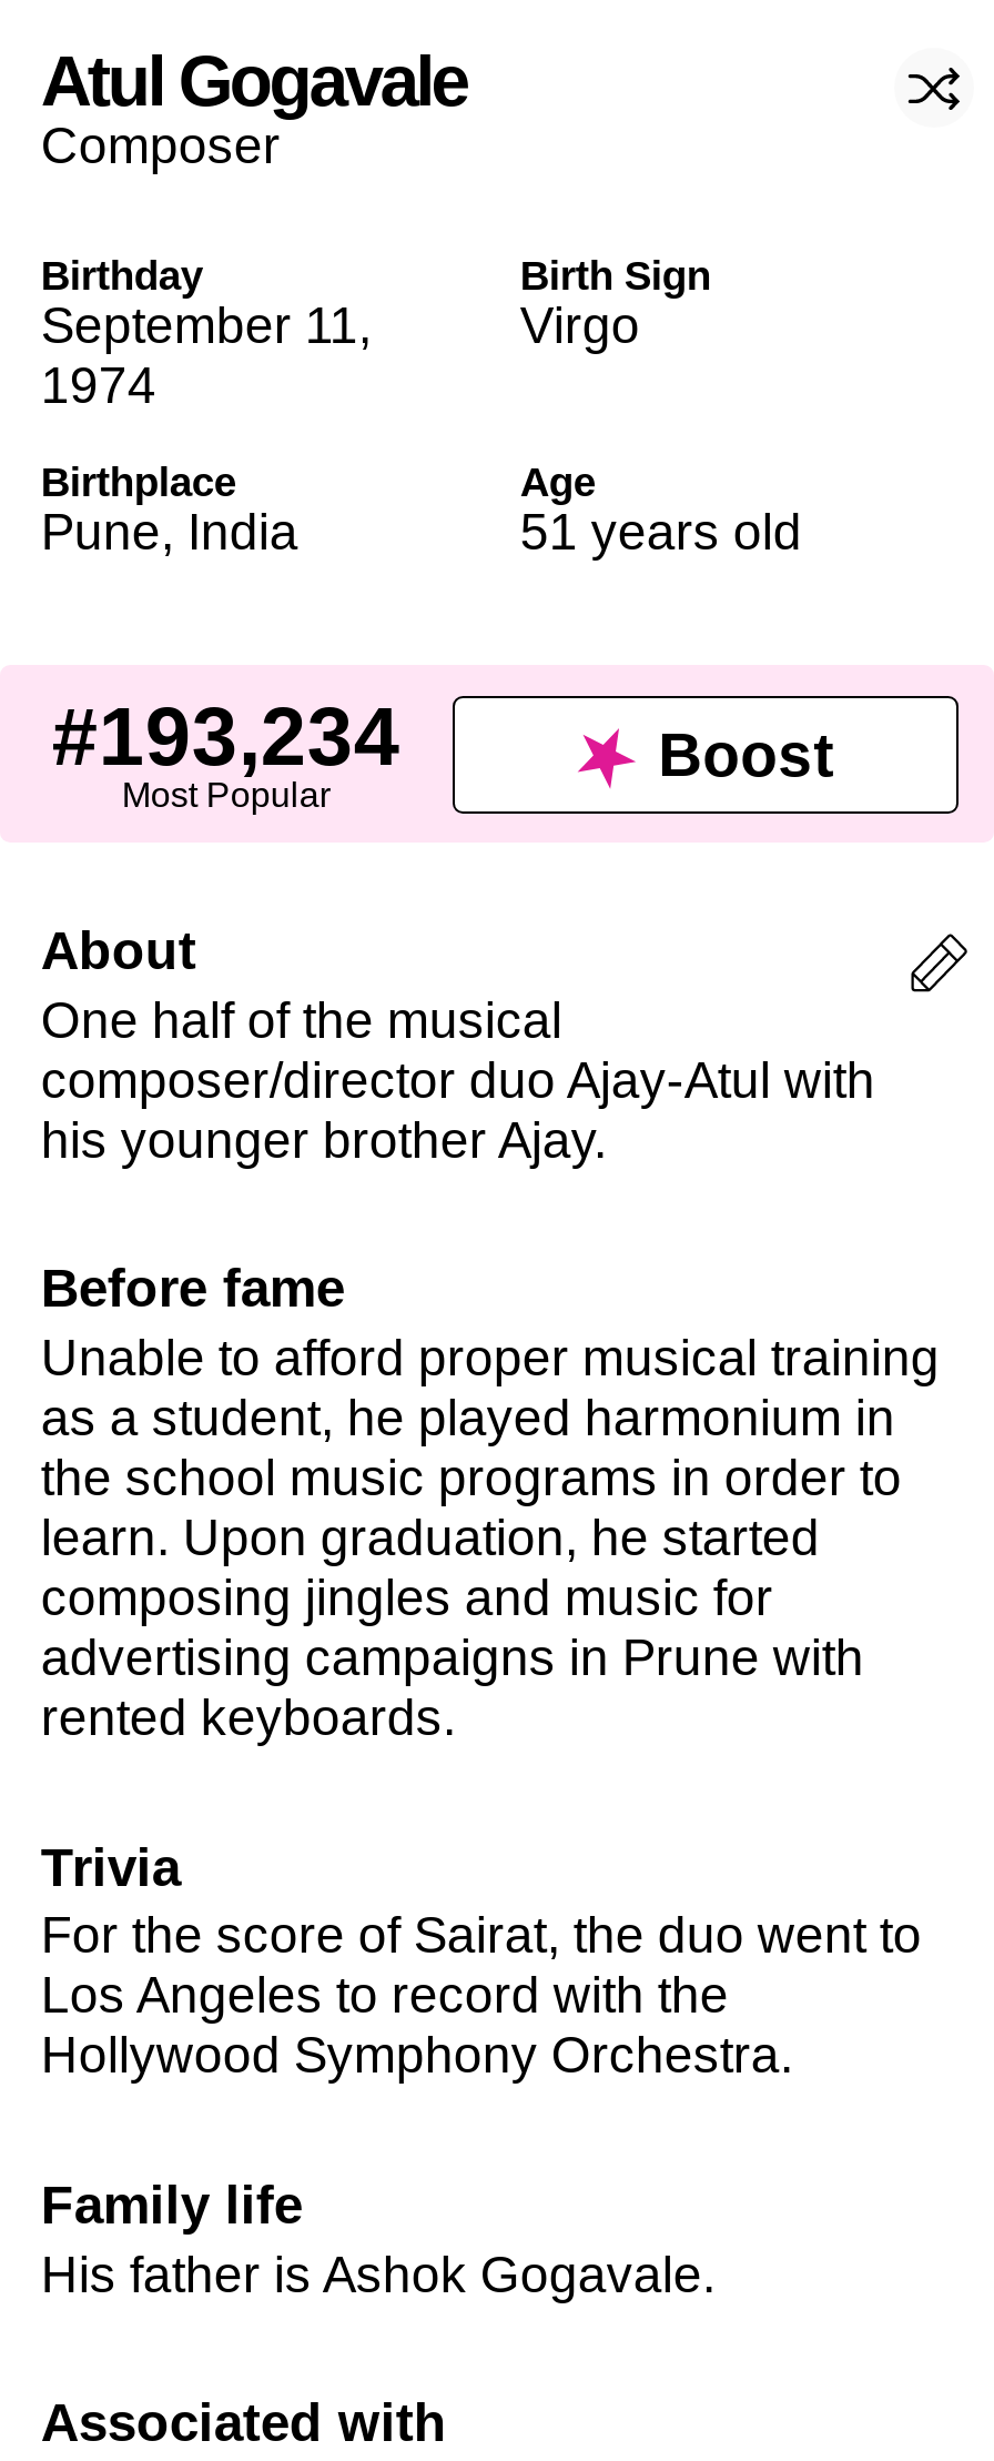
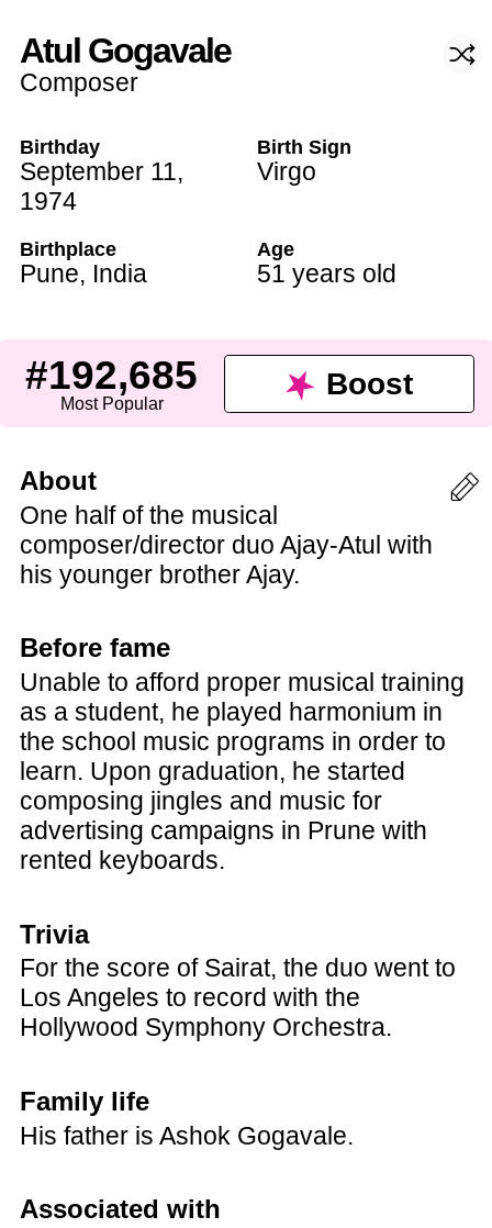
[52,690,400,781] #193,234 -> [26,352,198,397] #192,685

